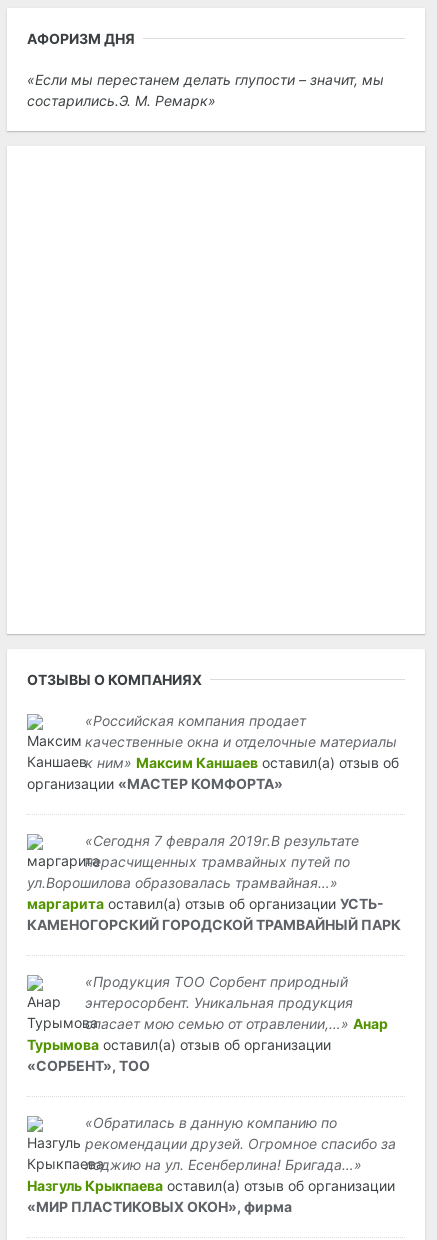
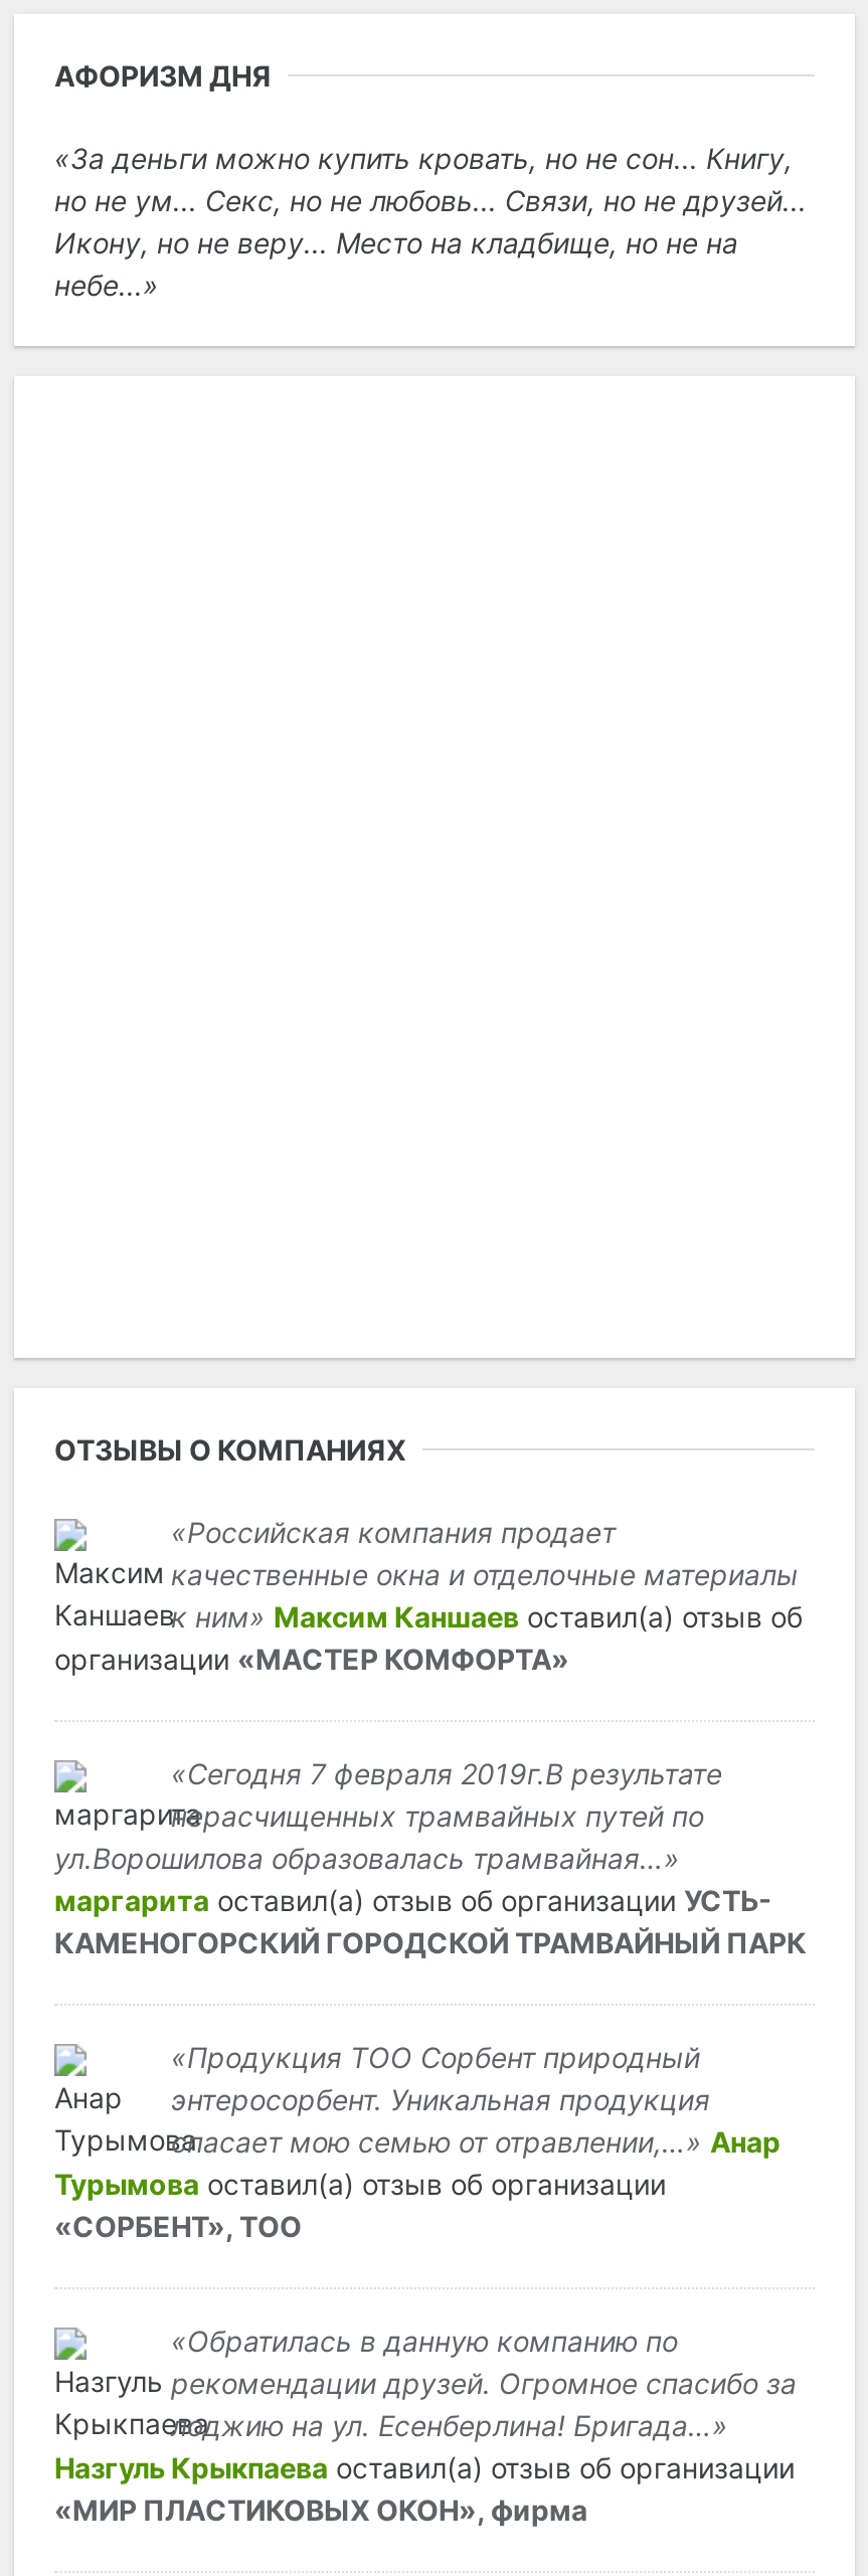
[27,71,384,109] Если мы перестанем делать глупости – значит, мы | состарились.Э. М. Ремарк -> [54,141,807,302] За деньги можно купить кровать, но не сон... Книгу, | но не ум... Секс, но не любовь... Связи, но не друзей... | Икону, но не веру... Место на кладбище, но не на | небе...

